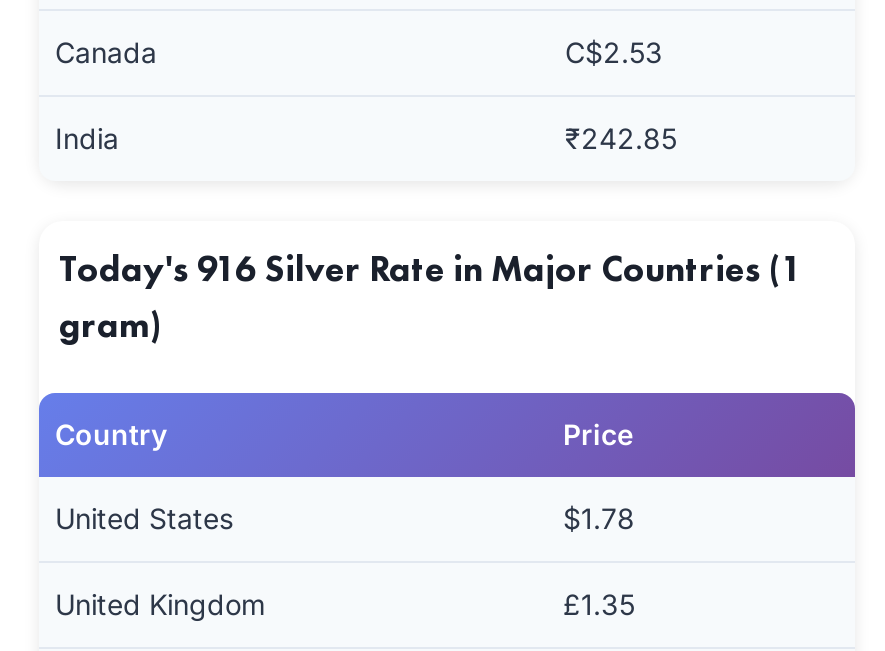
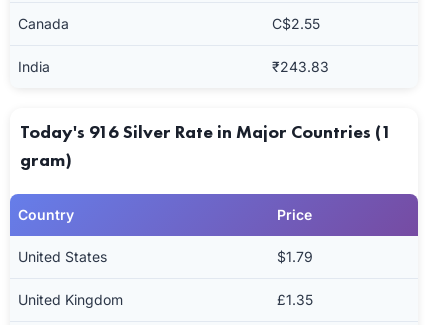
[565,35,663,69] C$2.53 -> [272,15,320,32] C$2.55
[565,121,677,155] ₹242.85 -> [272,58,329,75] ₹243.83
[563,501,635,535] $1.78 -> [277,248,313,265] $1.79

